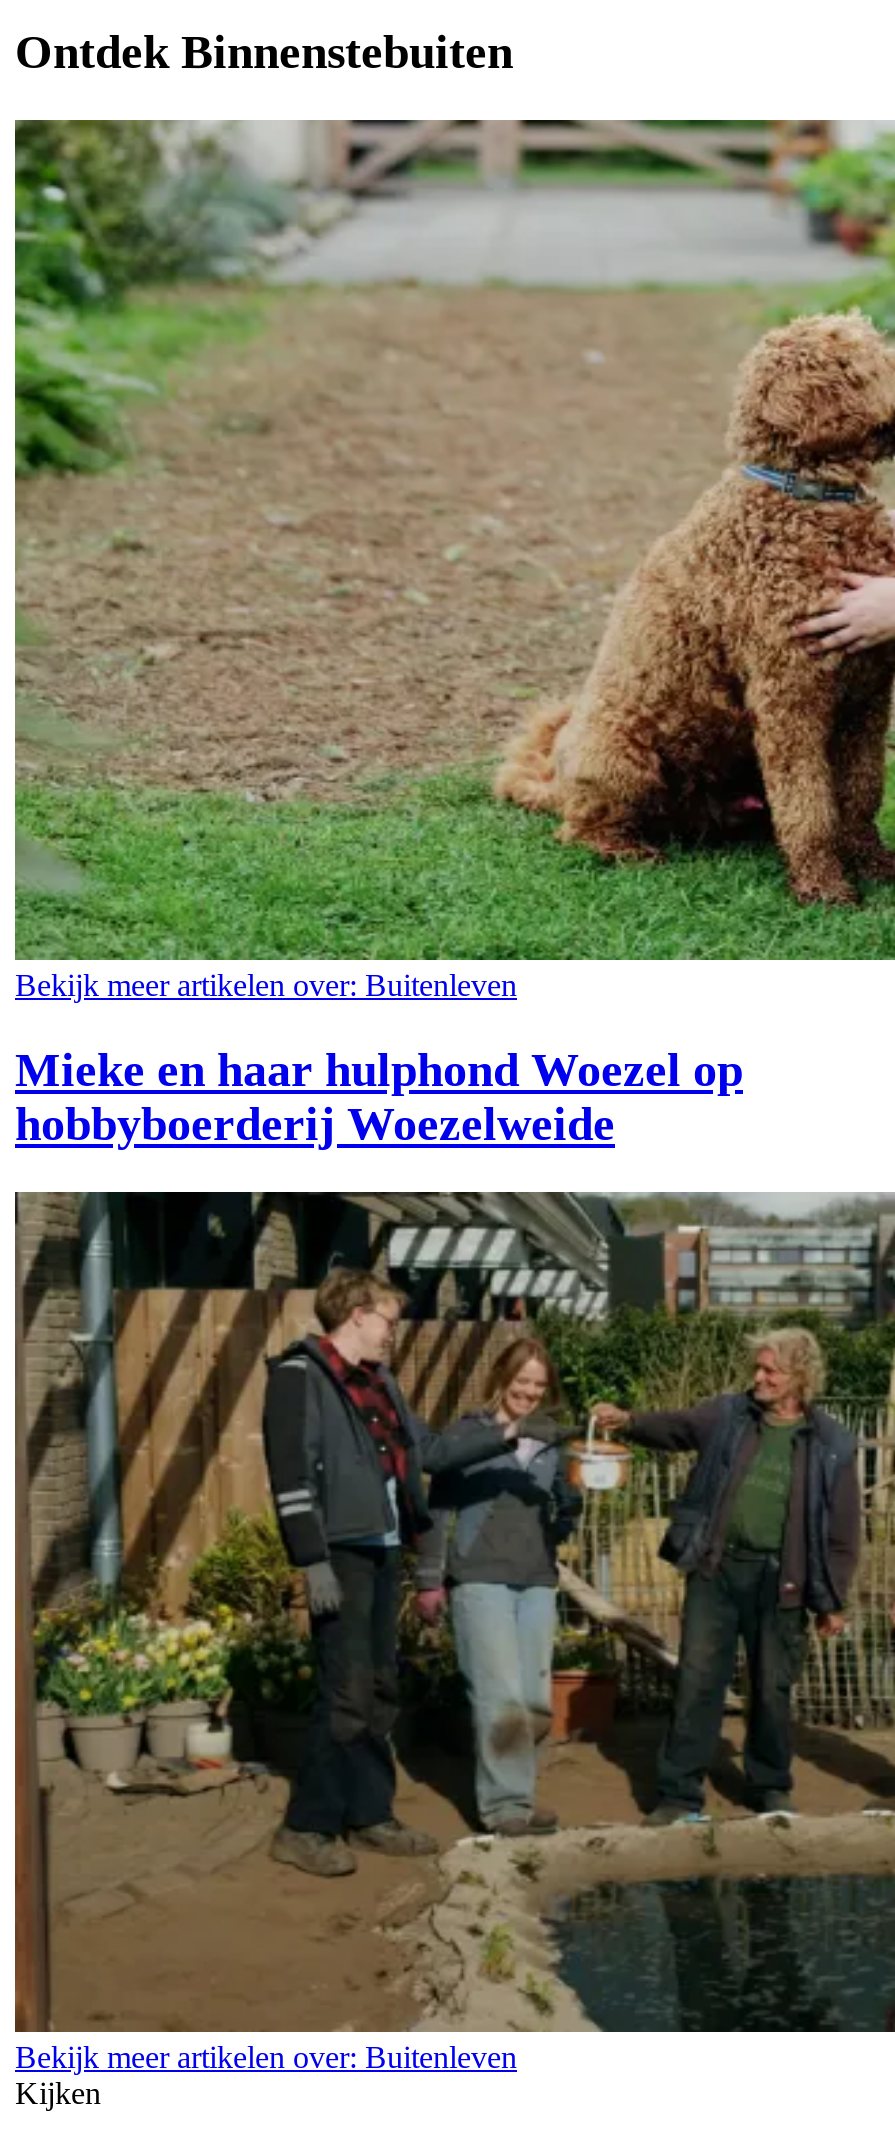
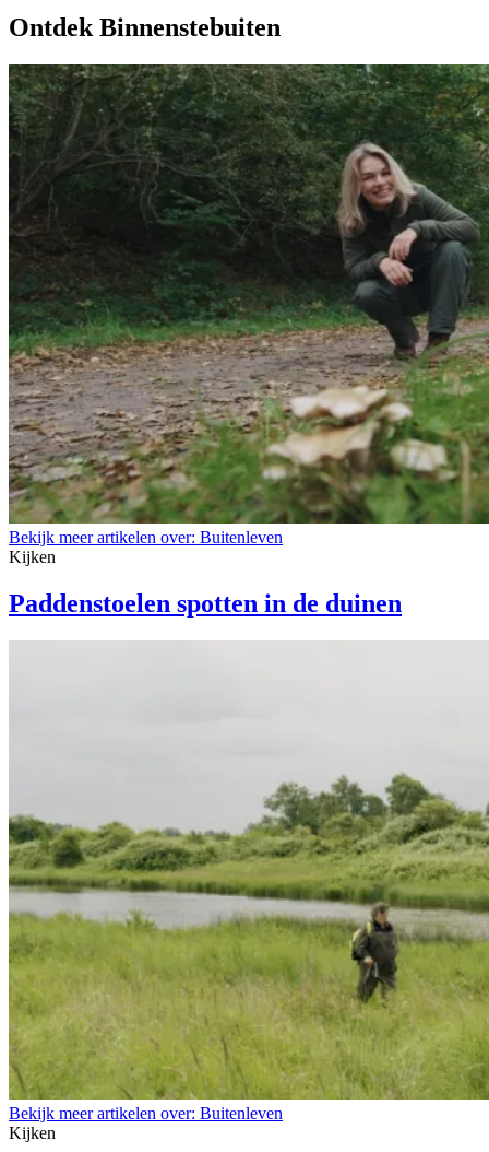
[13,120,889,962] [image] -> [8,63,486,525] [image]
[15,1044,743,1150] Mieke en haar hulphond Woezel op | hobbyboerderij Woezelweide -> [9,548,402,618] Kijken | Paddenstoelen spotten in de duinen
[13,1190,889,2034] [image] -> [8,642,486,1101] [image]

